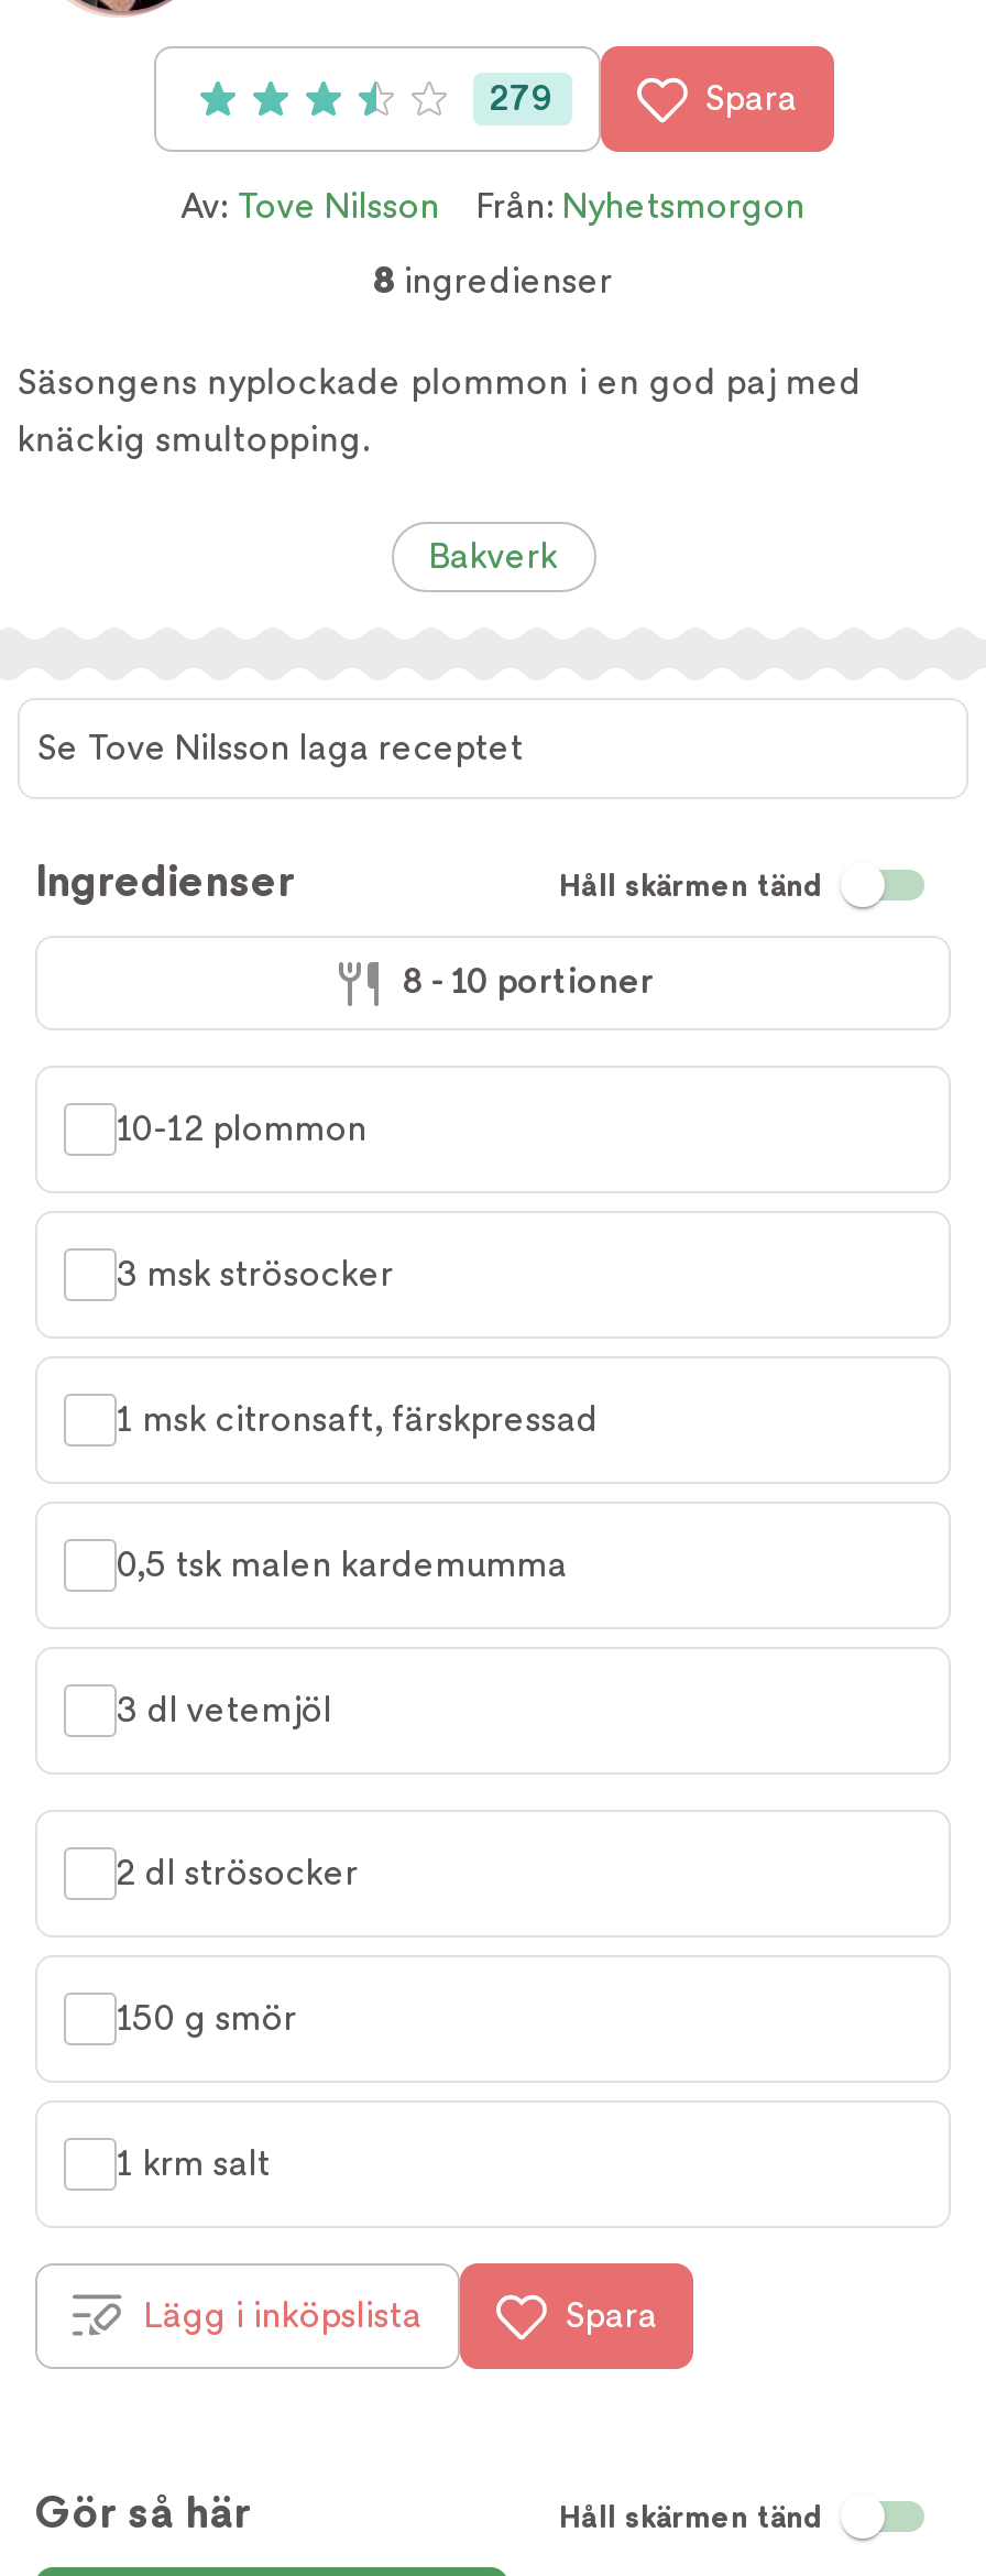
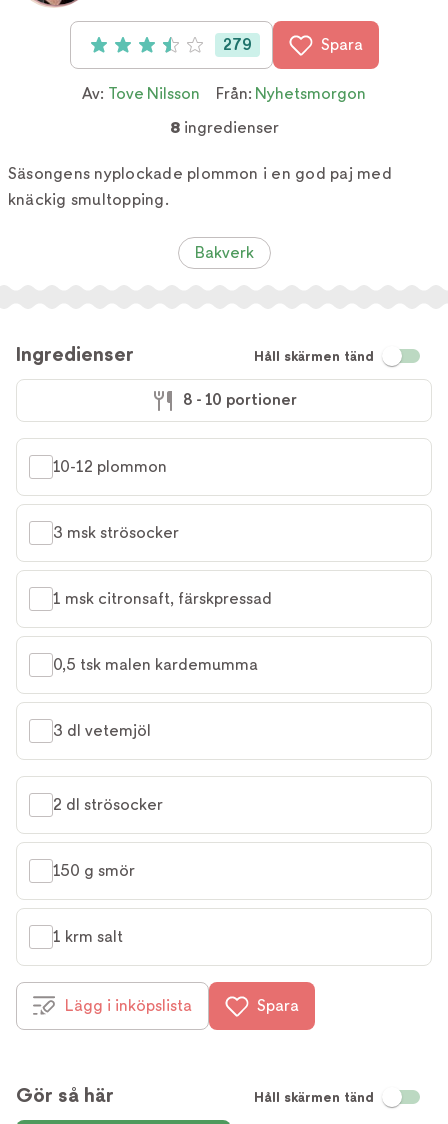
[37,727,524,768] Se Tove Nilsson laga receptet -> none

